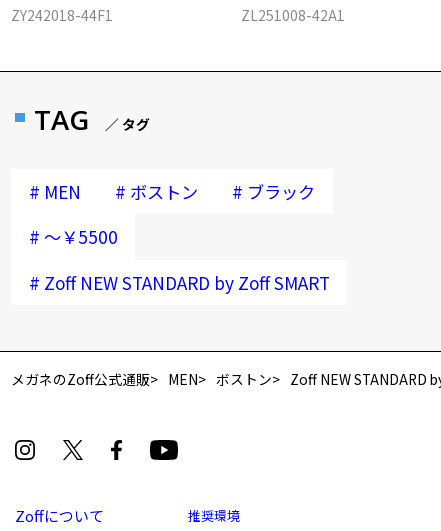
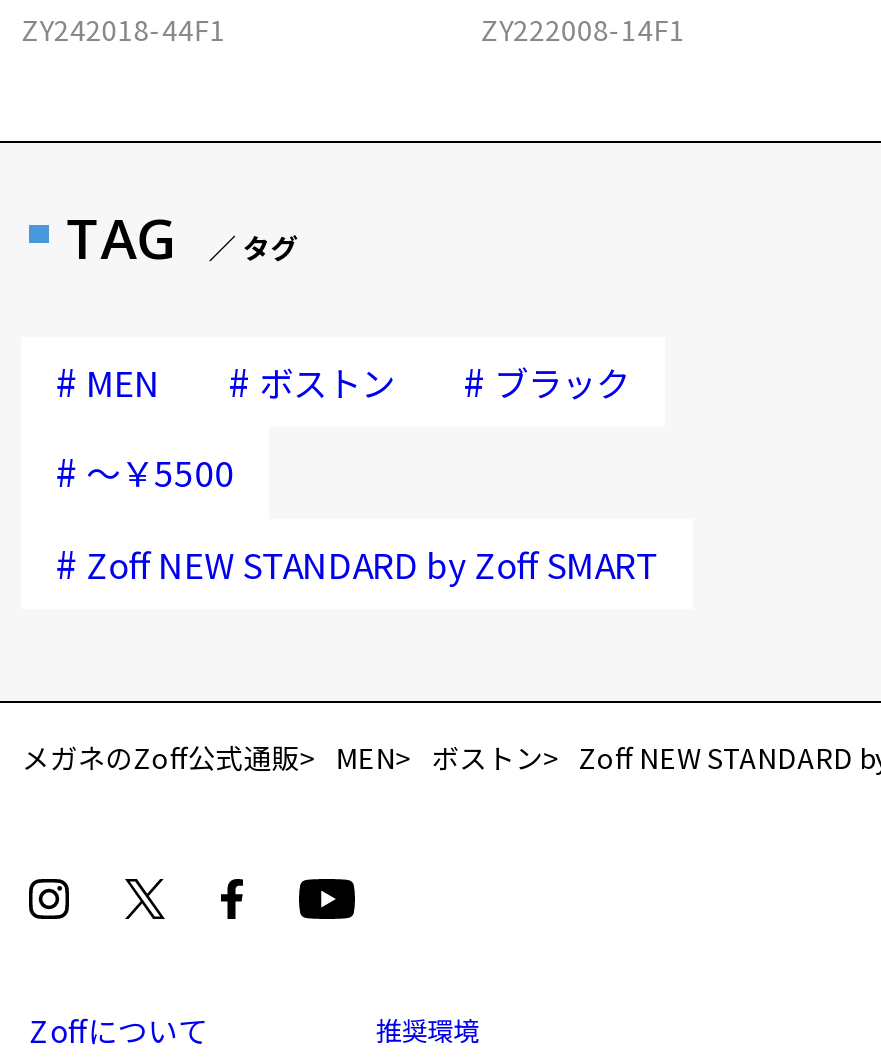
[241,5,345,25] ZL251008-42A1 -> [481,8,685,48] ZY222008-14F1

